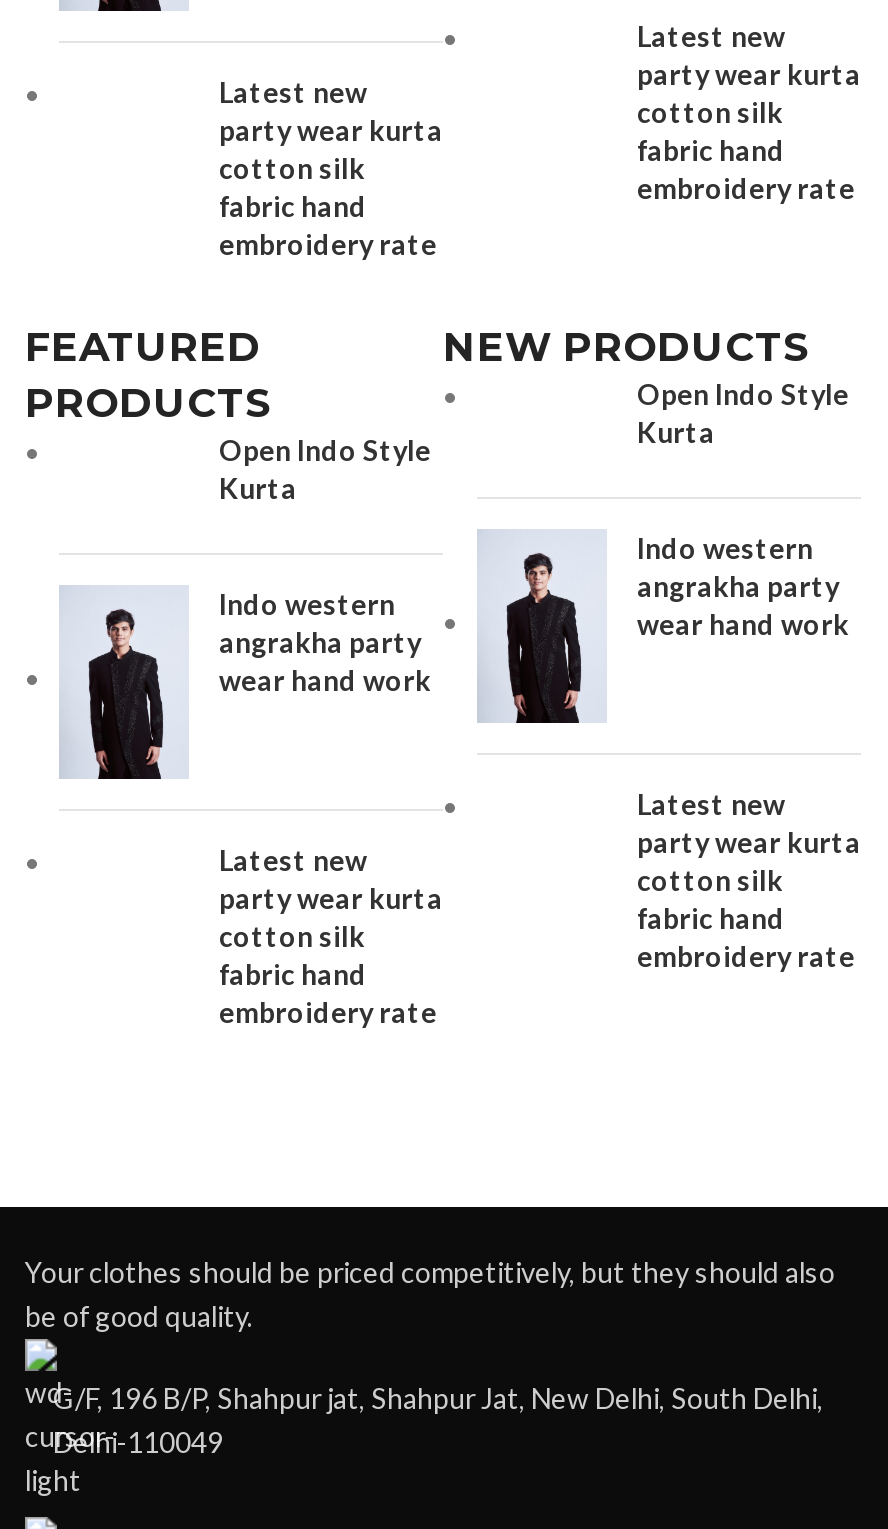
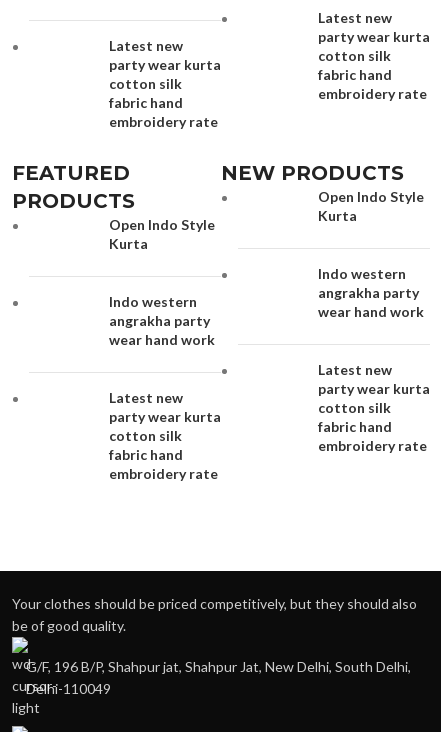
[477,530,605,726] [image] -> none
[59,586,187,782] [image] -> none

